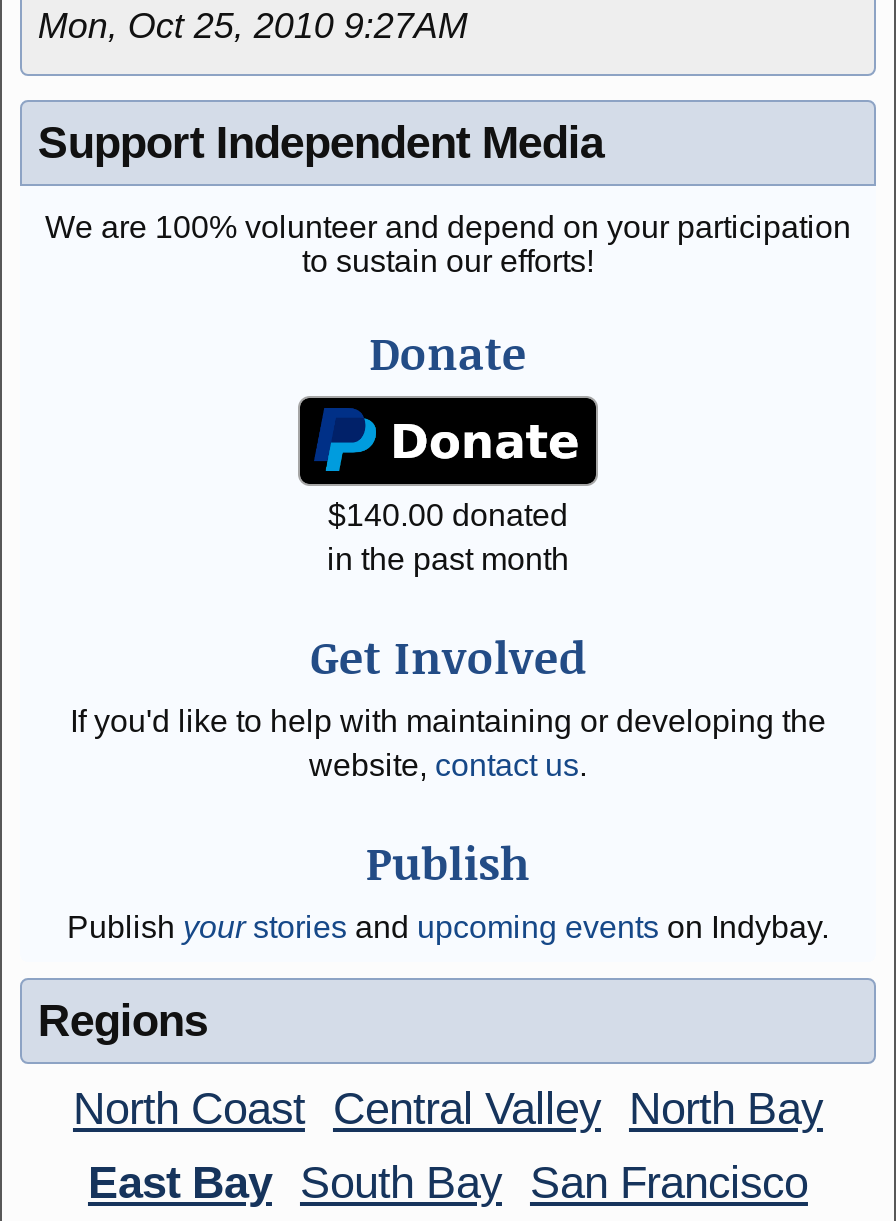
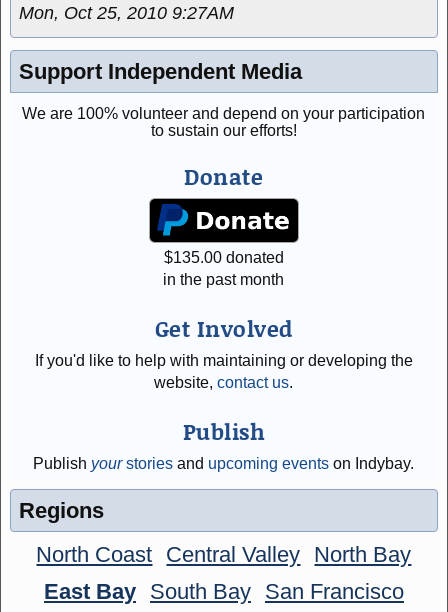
[328,497,568,531] $140.00 donated -> [164,249,284,266] $135.00 donated

